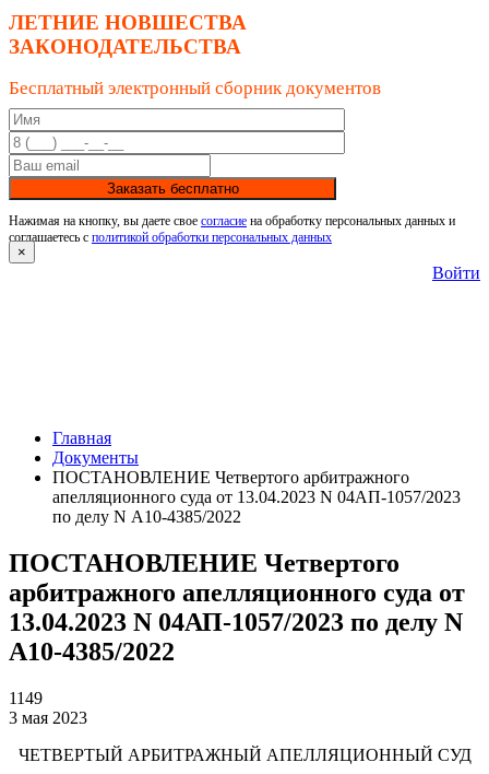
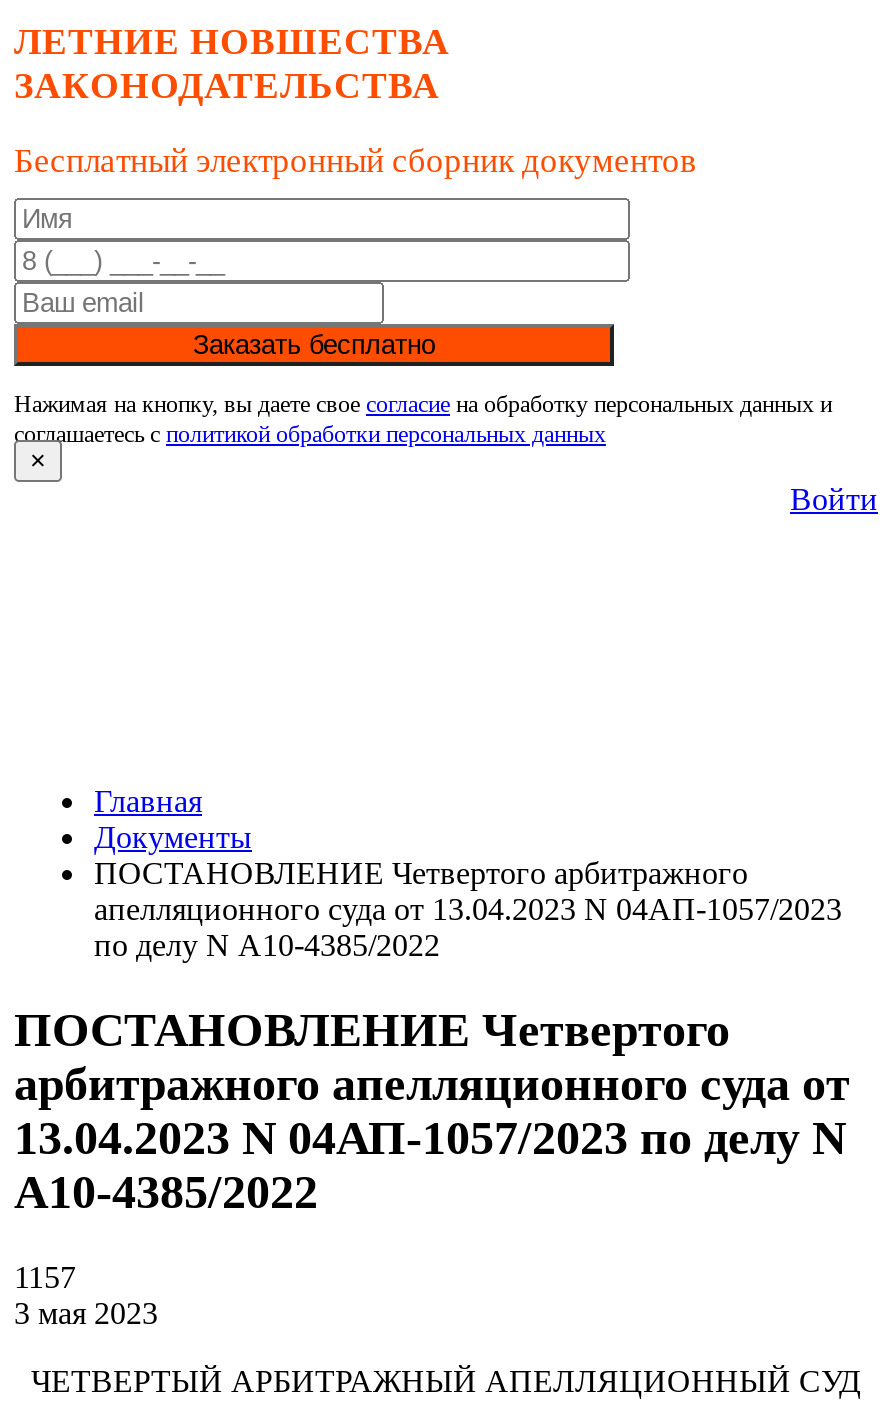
[9,689,43,707] 1149 -> [14,1260,76,1294] 1157

